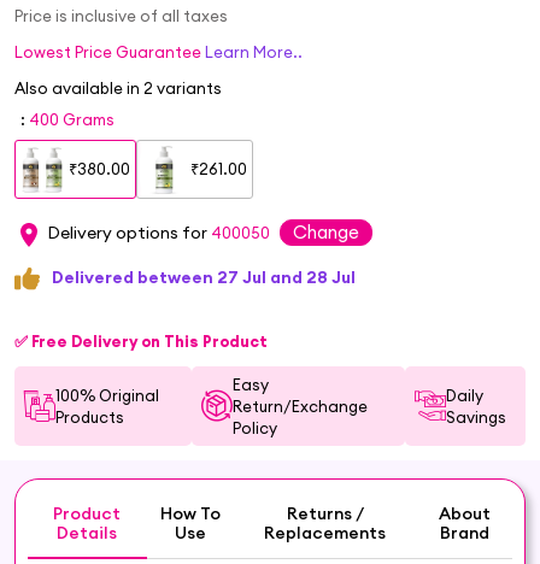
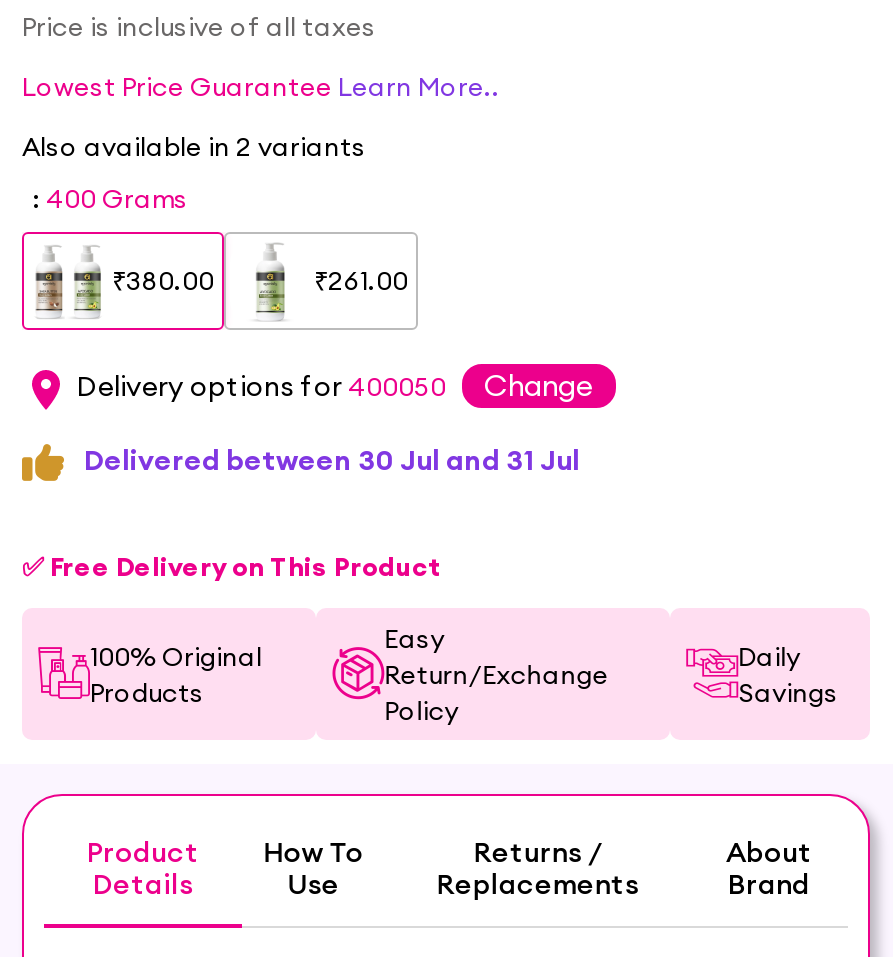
[52,266,356,288] Delivered between 27 Jul and 28 Jul -> [84,442,580,478] Delivered between 30 Jul and 31 Jul

